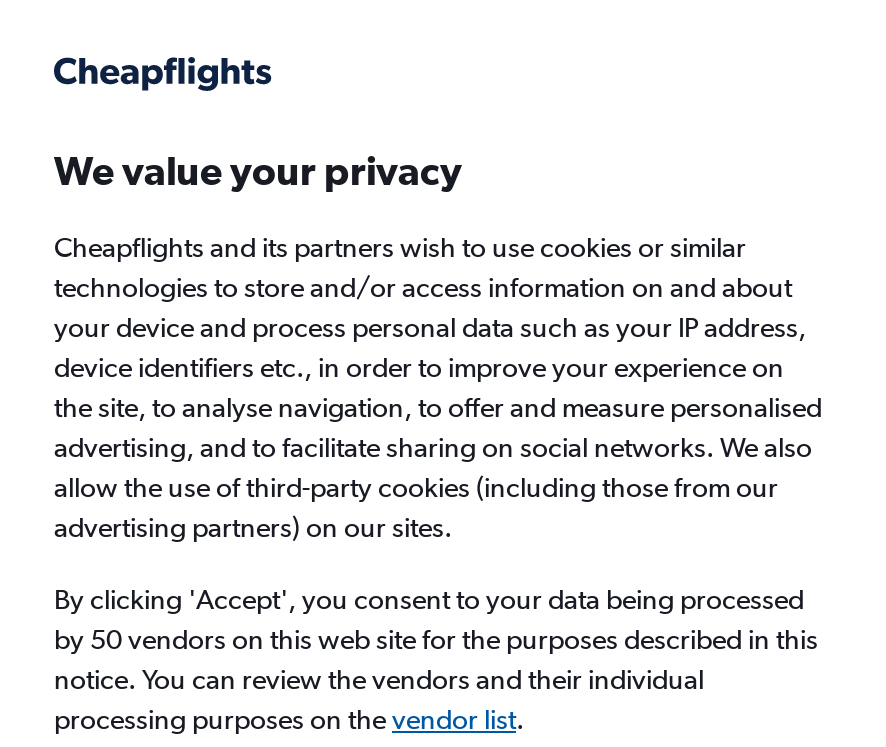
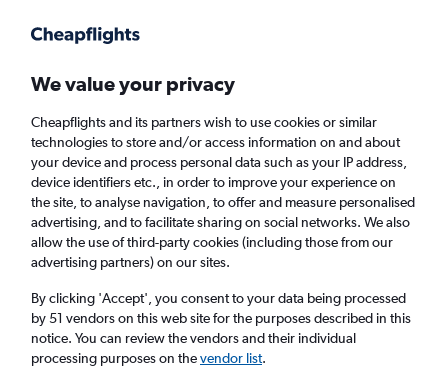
[54,623,818,655] by 50 vendors on this web site for the purposes described in this -> [31,310,411,326] by 51 vendors on this web site for the purposes described in this

